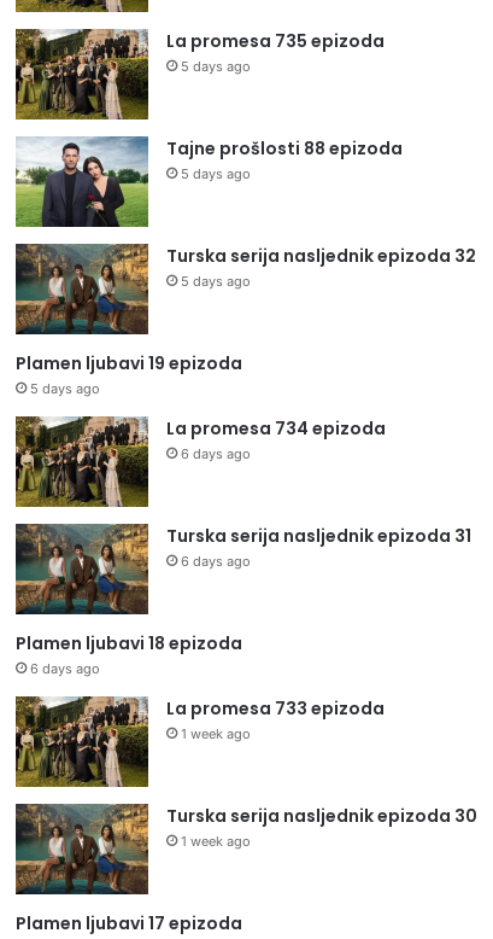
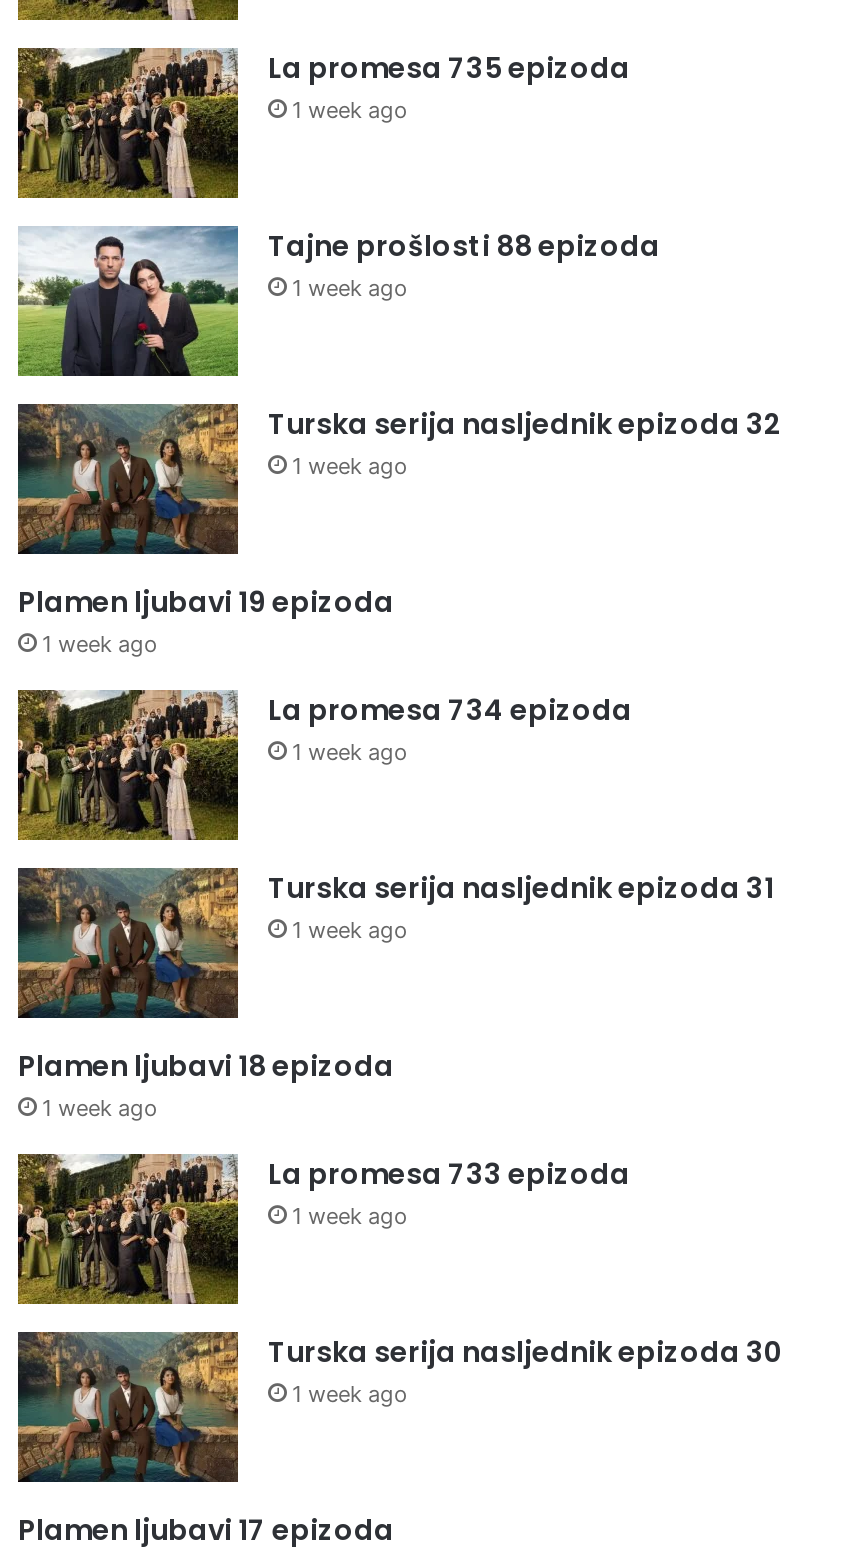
[181,58,251,75] 5 days ago -> [292,96,408,124] 1 week ago
[181,165,251,182] 5 days ago -> [292,274,408,302] 1 week ago
[181,273,251,290] 5 days ago -> [292,452,408,480] 1 week ago
[30,380,100,397] 5 days ago -> [42,630,158,658] 1 week ago
[181,445,251,462] 6 days ago -> [292,738,408,766] 1 week ago
[181,553,251,570] 6 days ago -> [292,916,408,944] 1 week ago
[30,660,100,677] 6 days ago -> [42,1094,158,1122] 1 week ago

